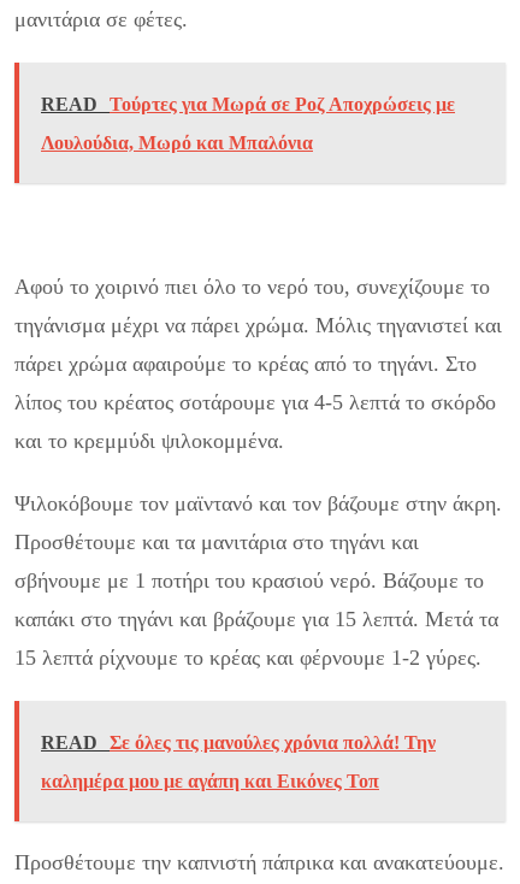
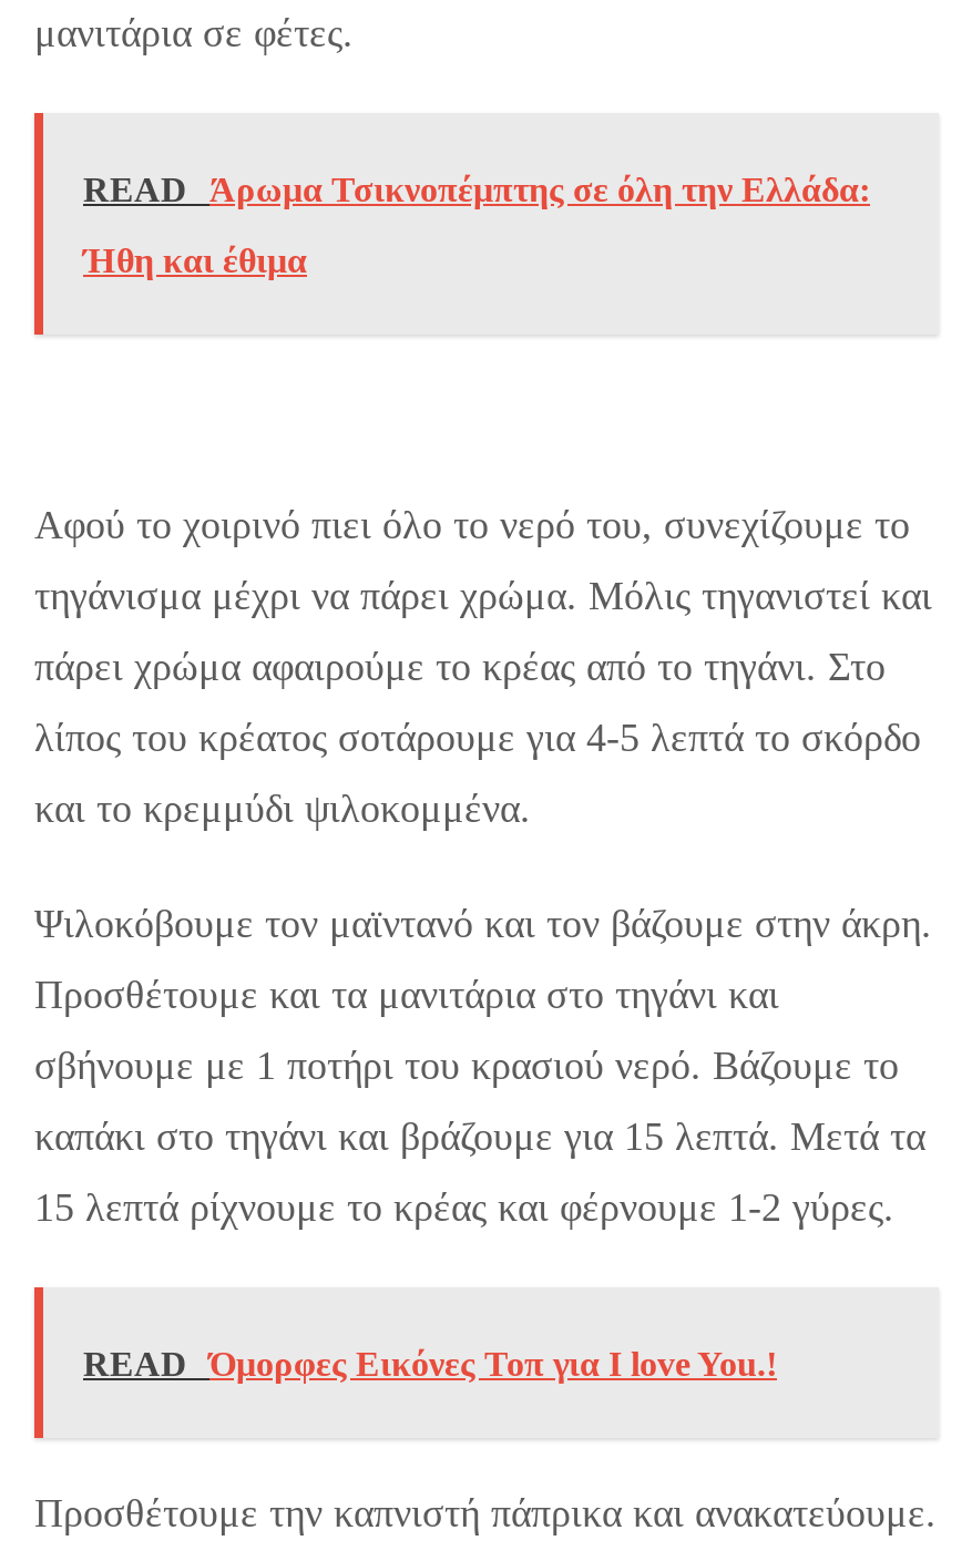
[41,94,455,114] READ Τούρτες για Μωρά σε Ροζ Αποχρώσεις με -> [83,171,870,208] READ Άρωμα Τσικνοπέμπτης σε όλη την Ελλάδα:
[41,132,313,153] Λουλούδια, Μωρό και Μπαλόνια -> [83,242,307,279] Ήθη και έθιμα
[41,732,436,791] READ Σε όλες τις μανούλες χρόνια πολλά! Την | καλημέρα μου με αγάπη και Εικόνες Τοπ -> [83,1345,777,1383] READ Όμορφες Εικόνες Τοπ για I love You.!

